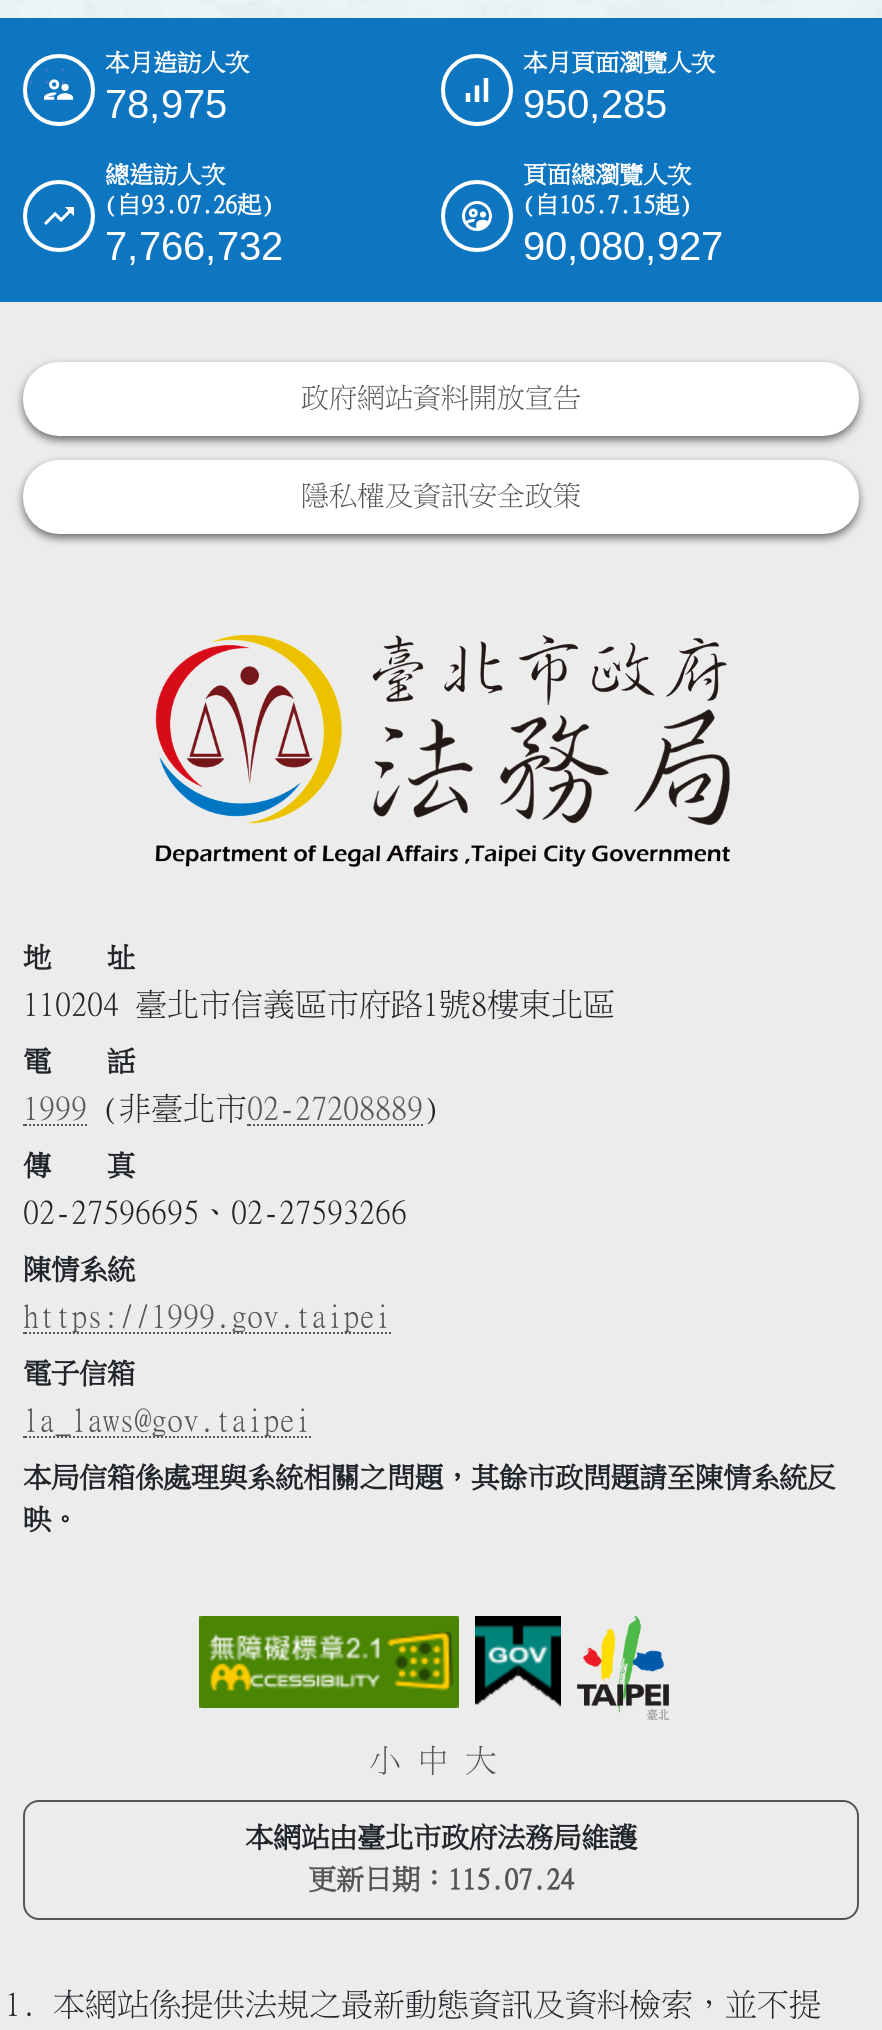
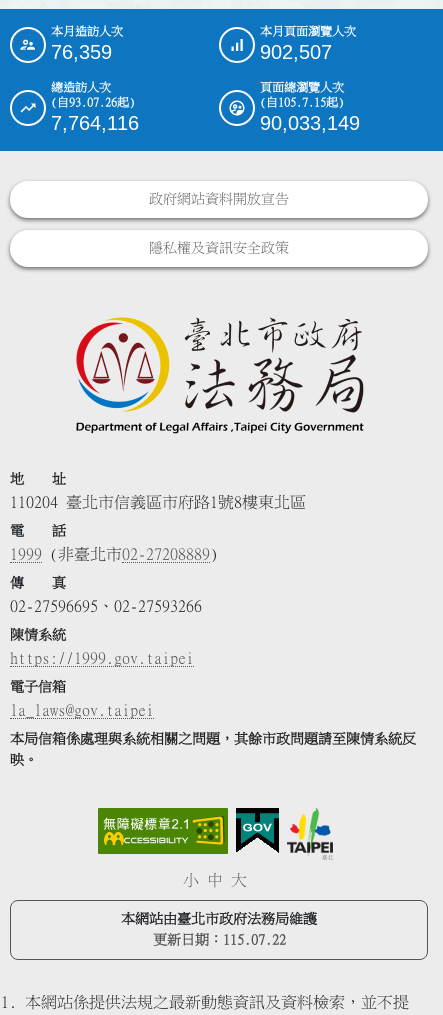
[105,83,227,127] 78,975 -> [51,41,112,63] 76,359
[523,83,667,127] 950,285 -> [260,41,332,63] 902,507
[105,225,283,269] 7,766,732 -> [51,112,139,134] 7,764,116
[523,225,723,269] 90,080,927 -> [260,112,360,134] 90,033,149
[308,1867,574,1895] 更新日期：115.07.24 -> [152,933,285,947] 更新日期：115.07.22

